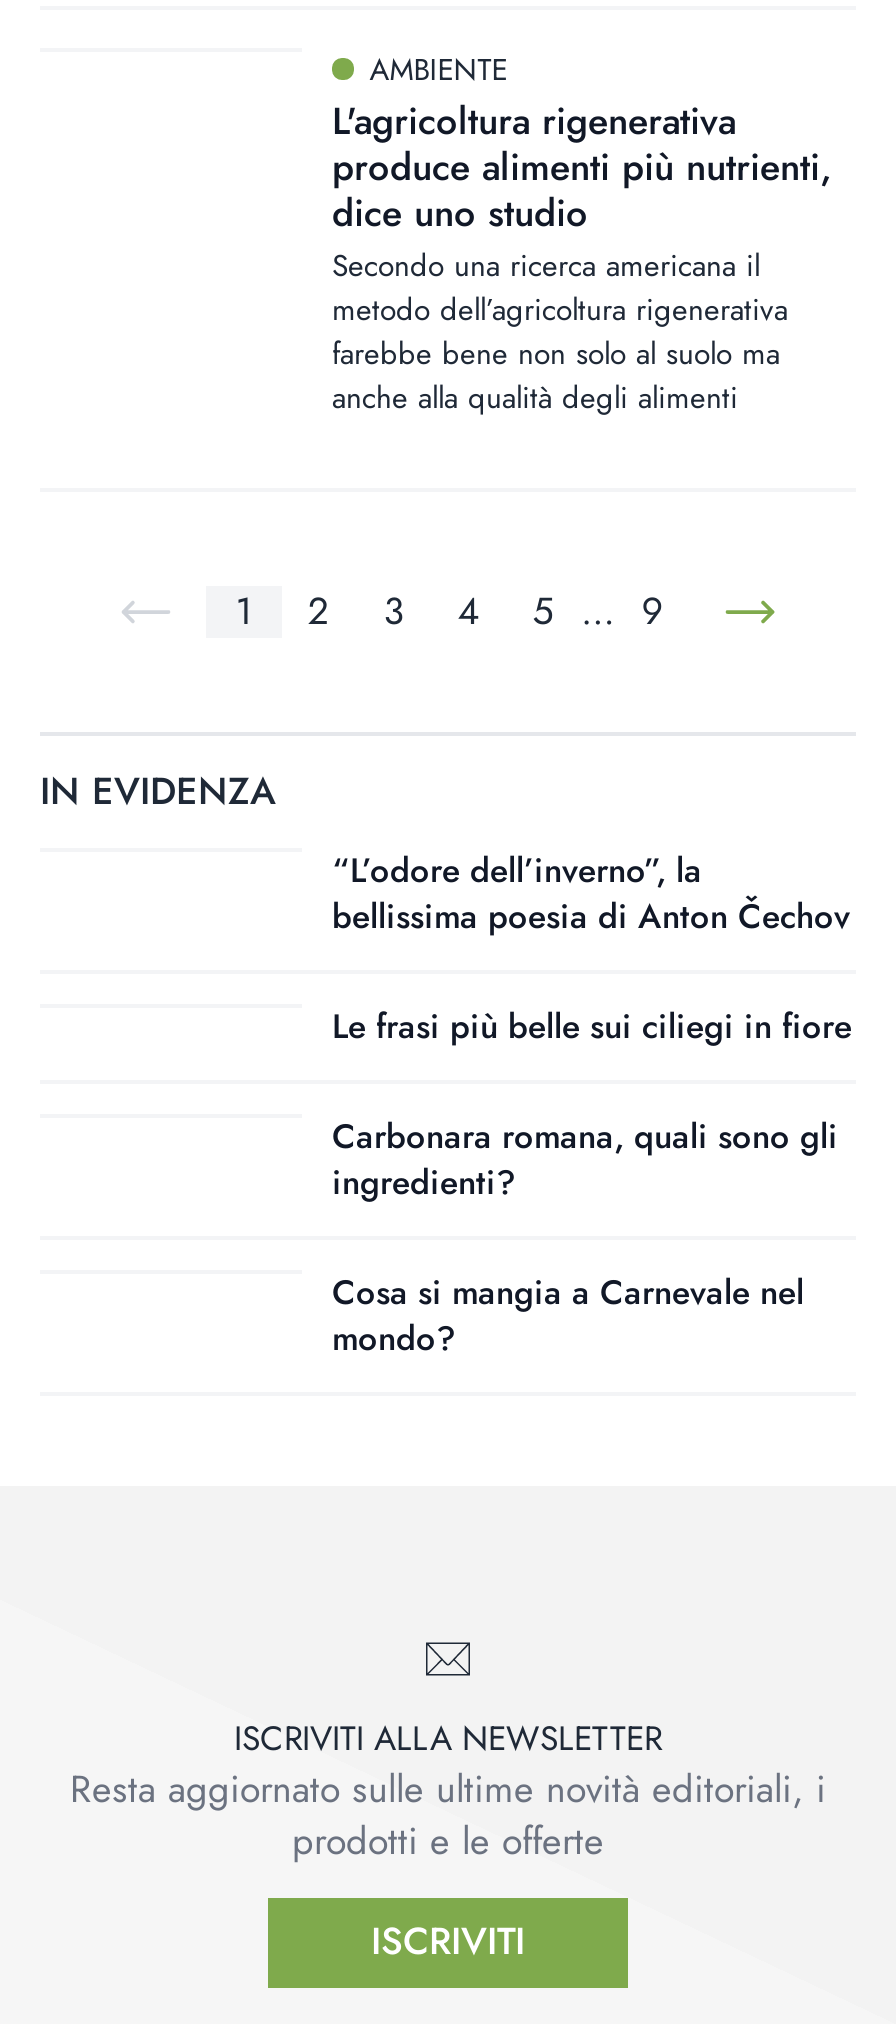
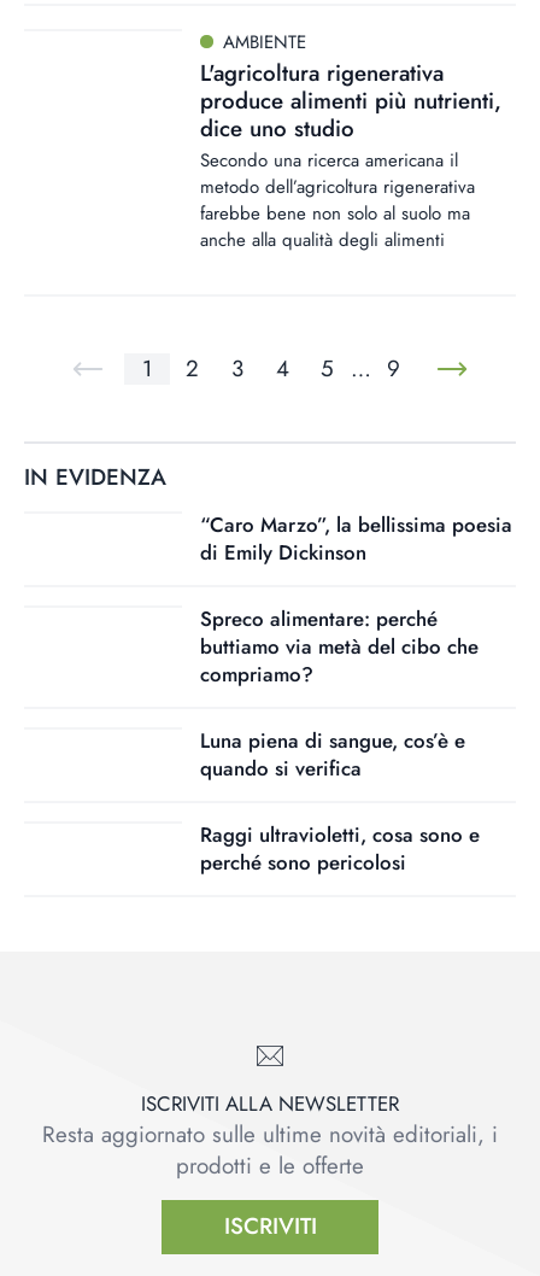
[332,846,850,940] “L’odore dell’inverno”, la | bellissima poesia di Anton Čechov -> [200,510,512,567] “Caro Marzo”, la bellissima poesia | di Emily Dickinson
[332,1002,852,1050] Le frasi più belle sui ciliegi in fiore -> [200,604,479,689] Spreco alimentare: perché | buttiamo via metà del cibo che | compriamo?
[332,1112,838,1206] Carbonara romana, quali sono gli | ingredienti? -> [200,726,465,783] Luna piena di sangue, cos’è e | quando si verifica
[332,1268,804,1362] Cosa si mangia a Carnevale nel | mondo? -> [200,820,480,877] Raggi ultravioletti, cosa sono e | perché sono pericolosi

